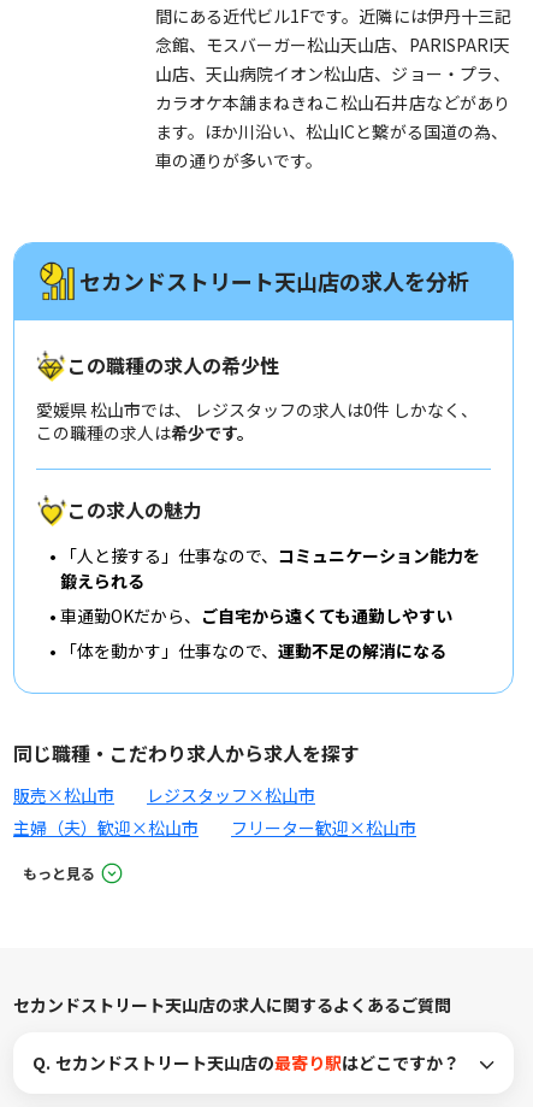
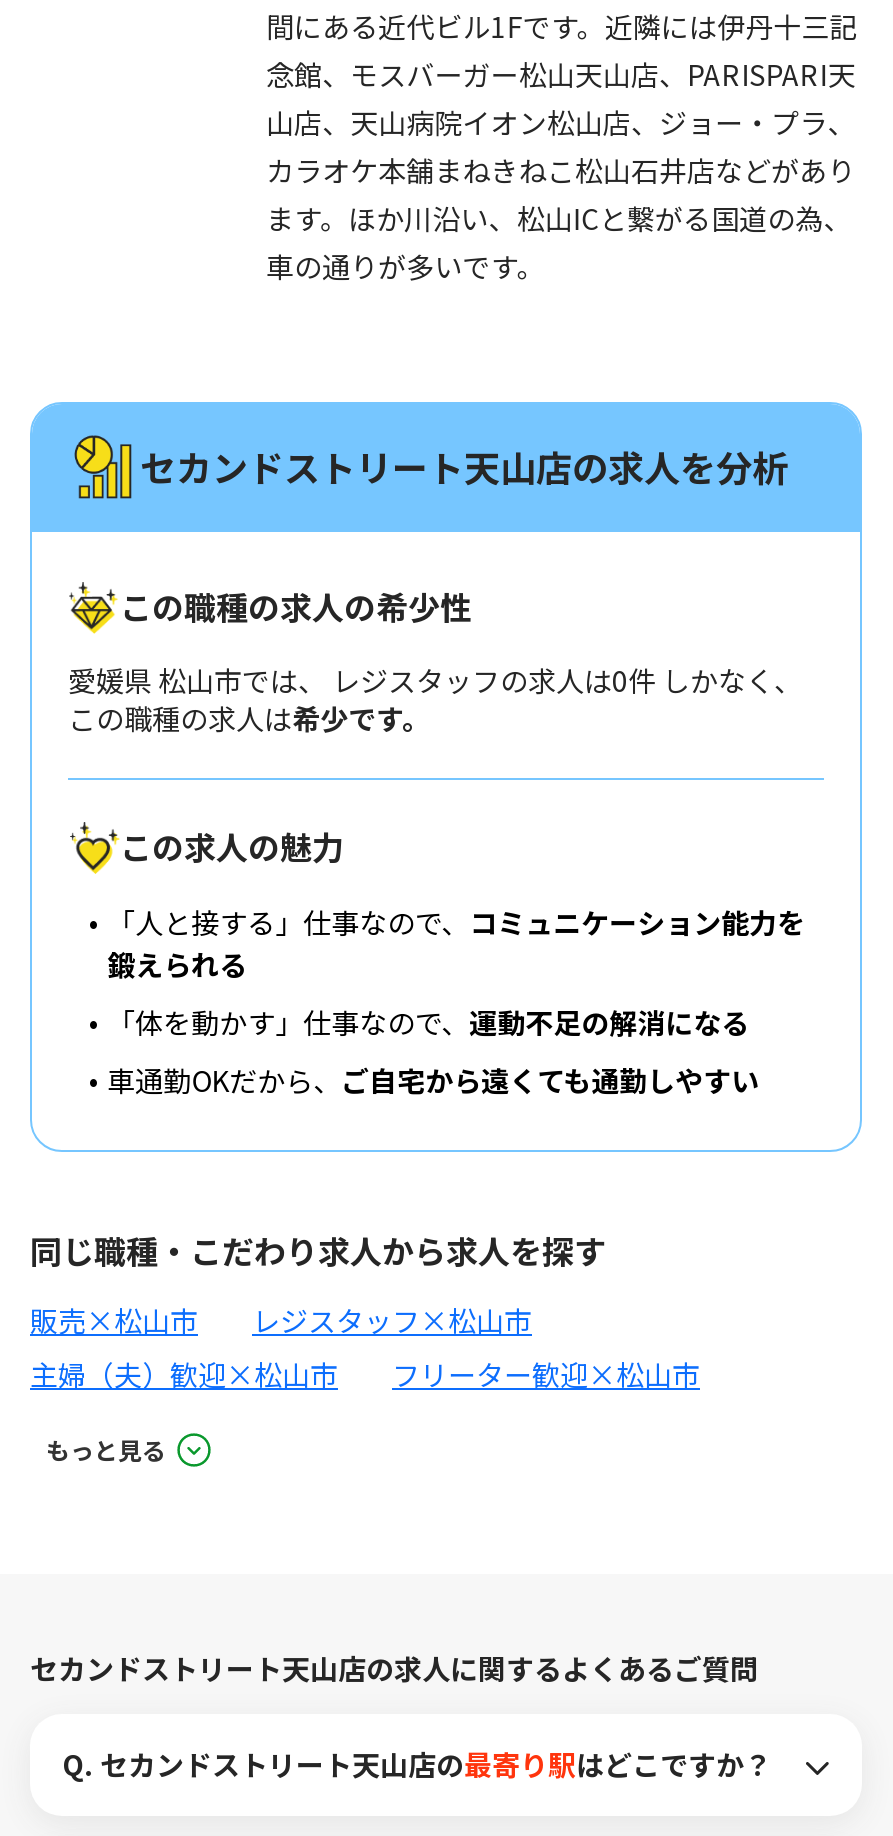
moved [60,603,452,627] -> [107,1059,759,1099]: 車通勤OKだから、ご自宅から遠くても通勤しやすい
moved [60,638,446,662] -> [107,1001,749,1041]: 「体を動かす」仕事なので、運動不足の解消になる

